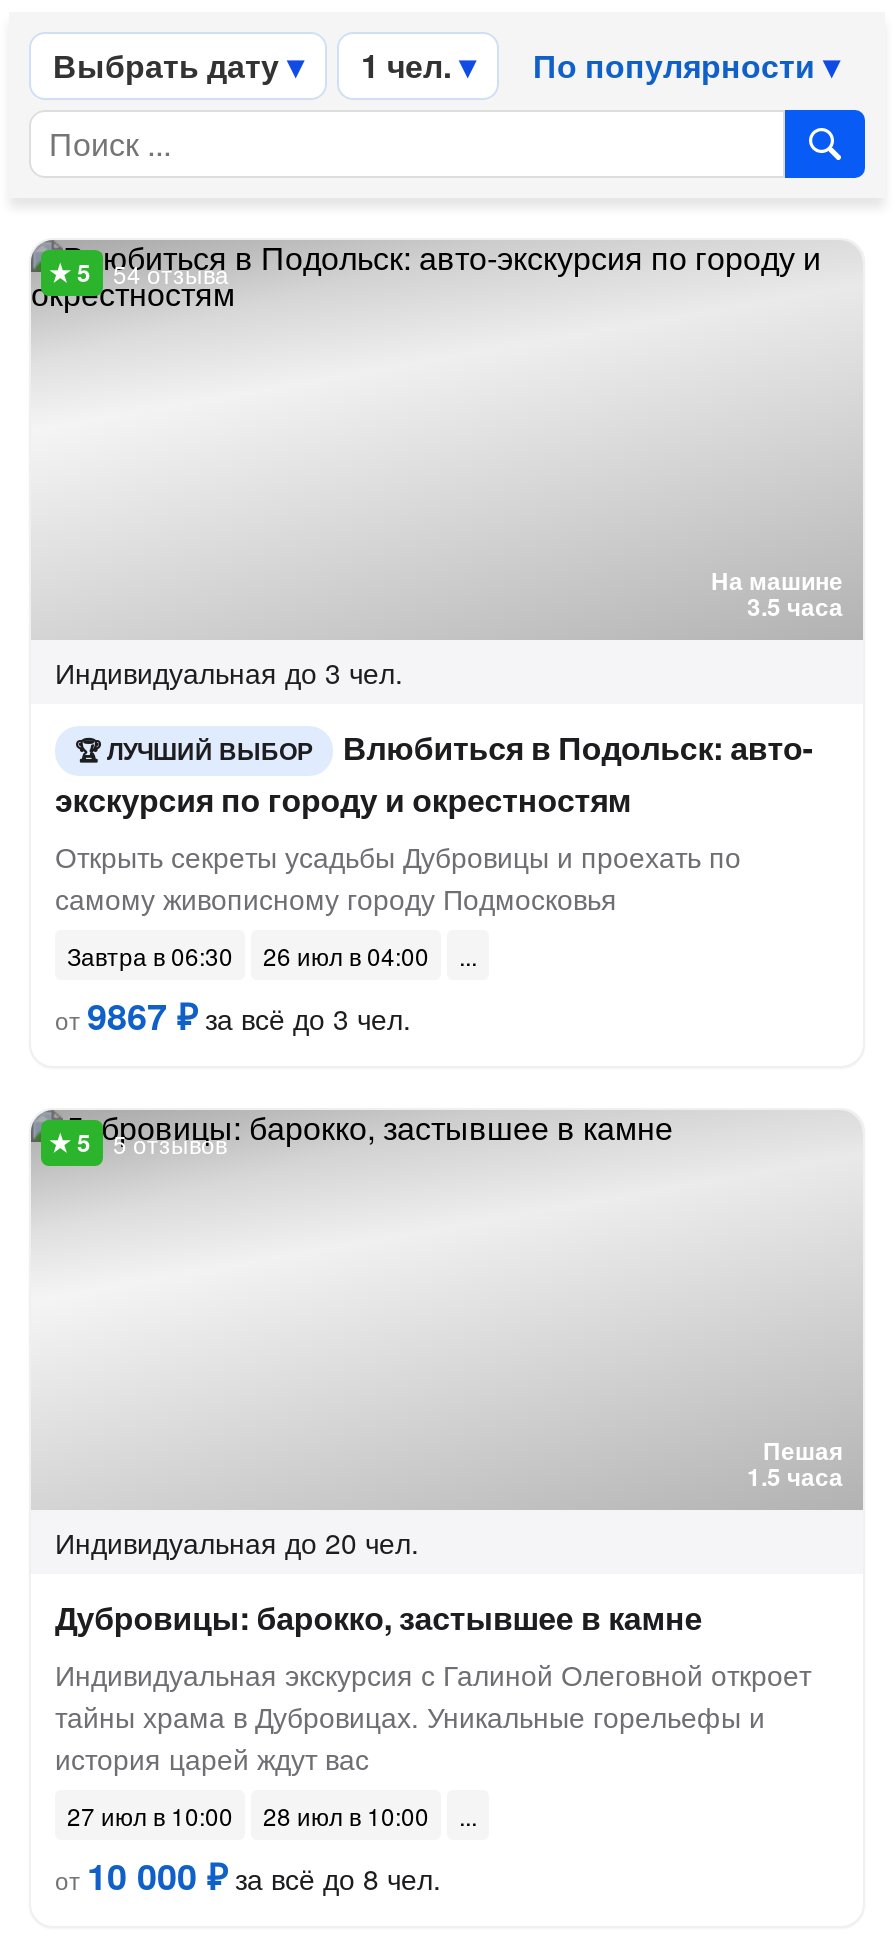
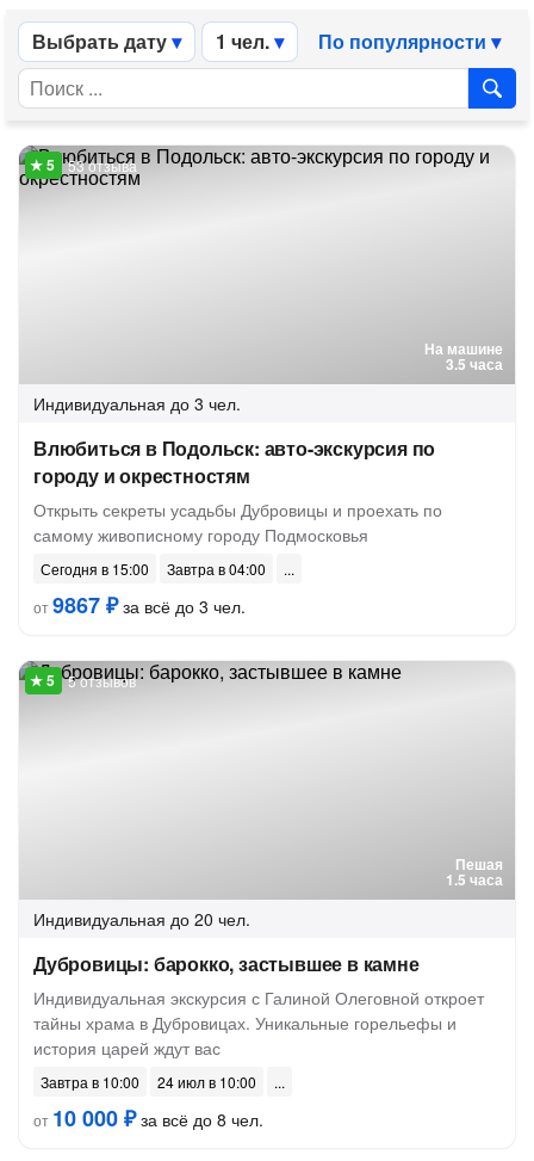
[113,256,229,290] 54 отзыва -> [68,155,137,175] 53 отзыва
[55,724,812,822] ЛУЧШИЙ ВЫБОР | Влюбиться в Подольск: авто- | экскурсия по городу и окрестностям -> [33,434,435,489] Влюбиться в Подольск: авто-экскурсия по | городу и окрестностям
[67,938,429,972] Завтра в 06:30 | 26 июл в 04:00 -> [41,558,266,579] Сегодня в 15:00 | Завтра в 04:00
[67,1798,429,1832] 27 июл в 10:00 | 28 июл в 10:00 -> [41,1072,256,1092] Завтра в 10:00 | 24 июл в 10:00

